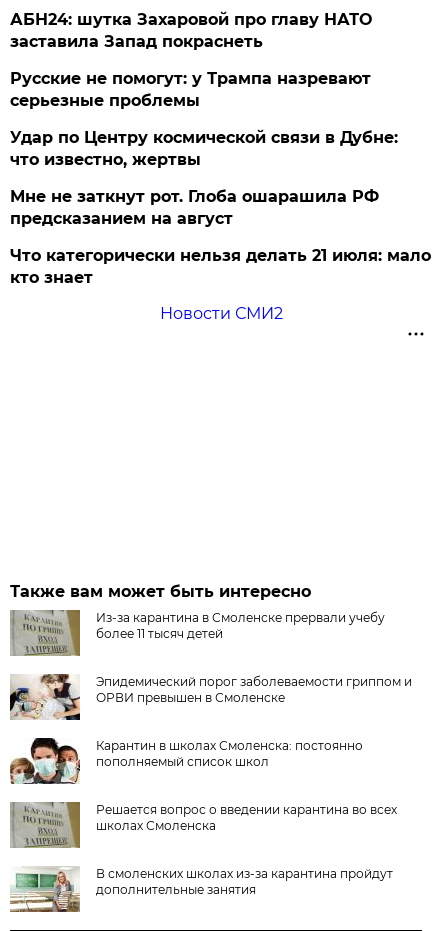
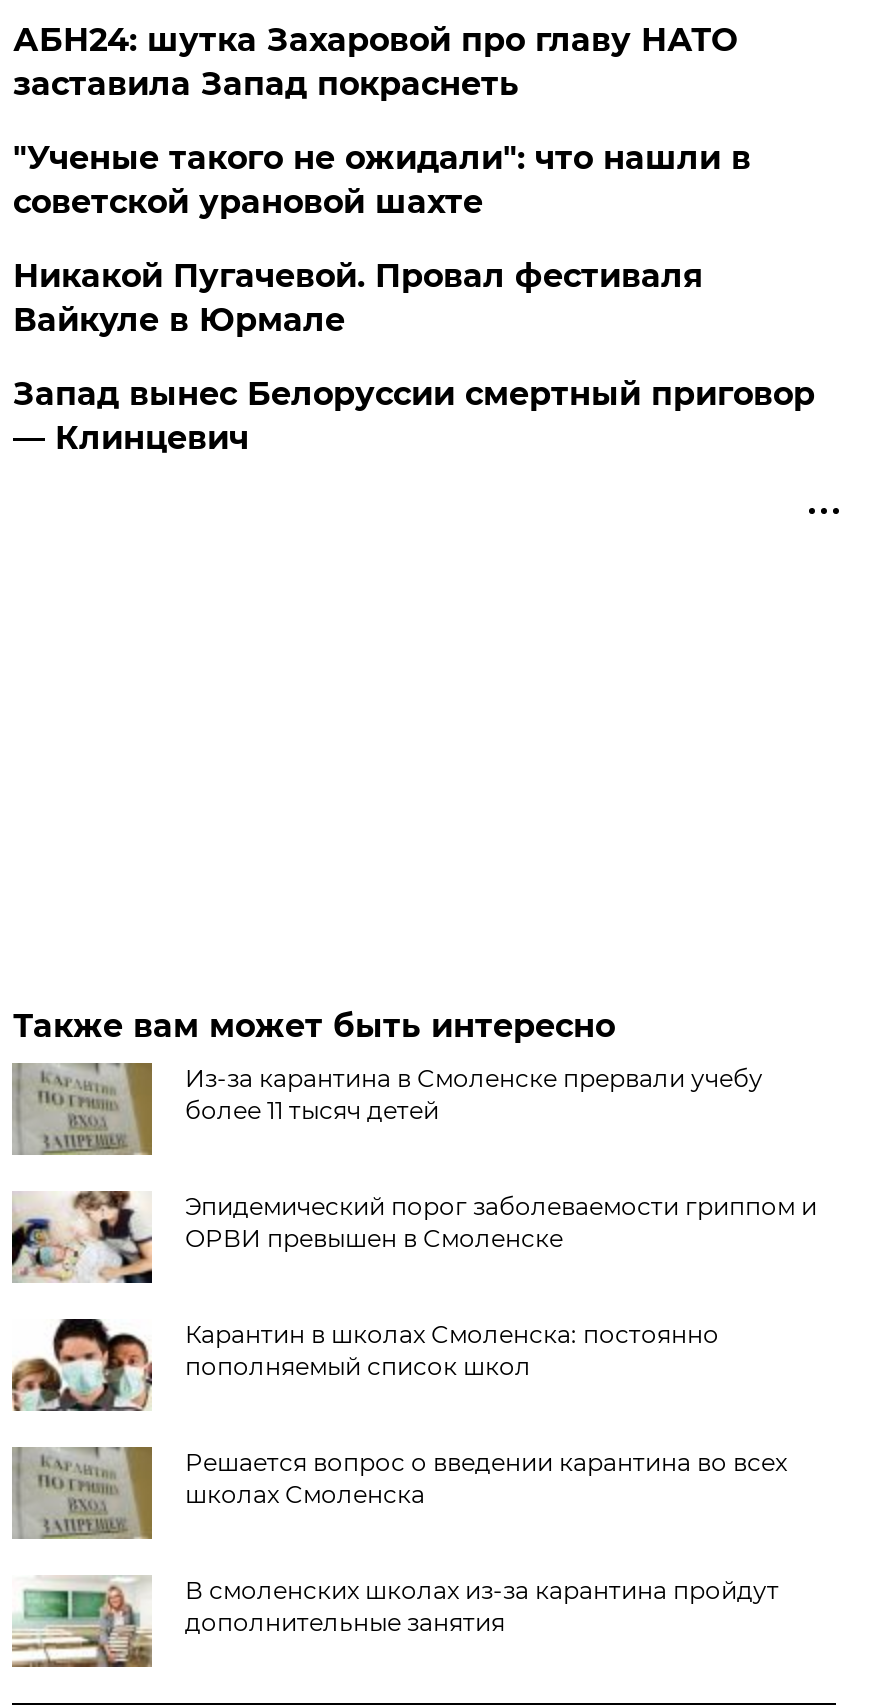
[10,69,431,323] Русские не помогут: у Трампа назревают | серьезные проблемы | Удар по Центру космической связи в Дубне: | что известно, жертвы | Мне не заткнут рот. Глоба ошарашила РФ | предсказанием на август | Что категорически нельзя делать 21 июля: мало | кто знает | Новости СМИ2 -> [13,139,815,457] "Ученые такого не ожидали": что нашли в | советской урановой шахте | Никакой Пугачевой. Провал фестиваля | Вайкуле в Юрмале | Запад вынес Белоруссии смертный приговор | — Клинцевич

